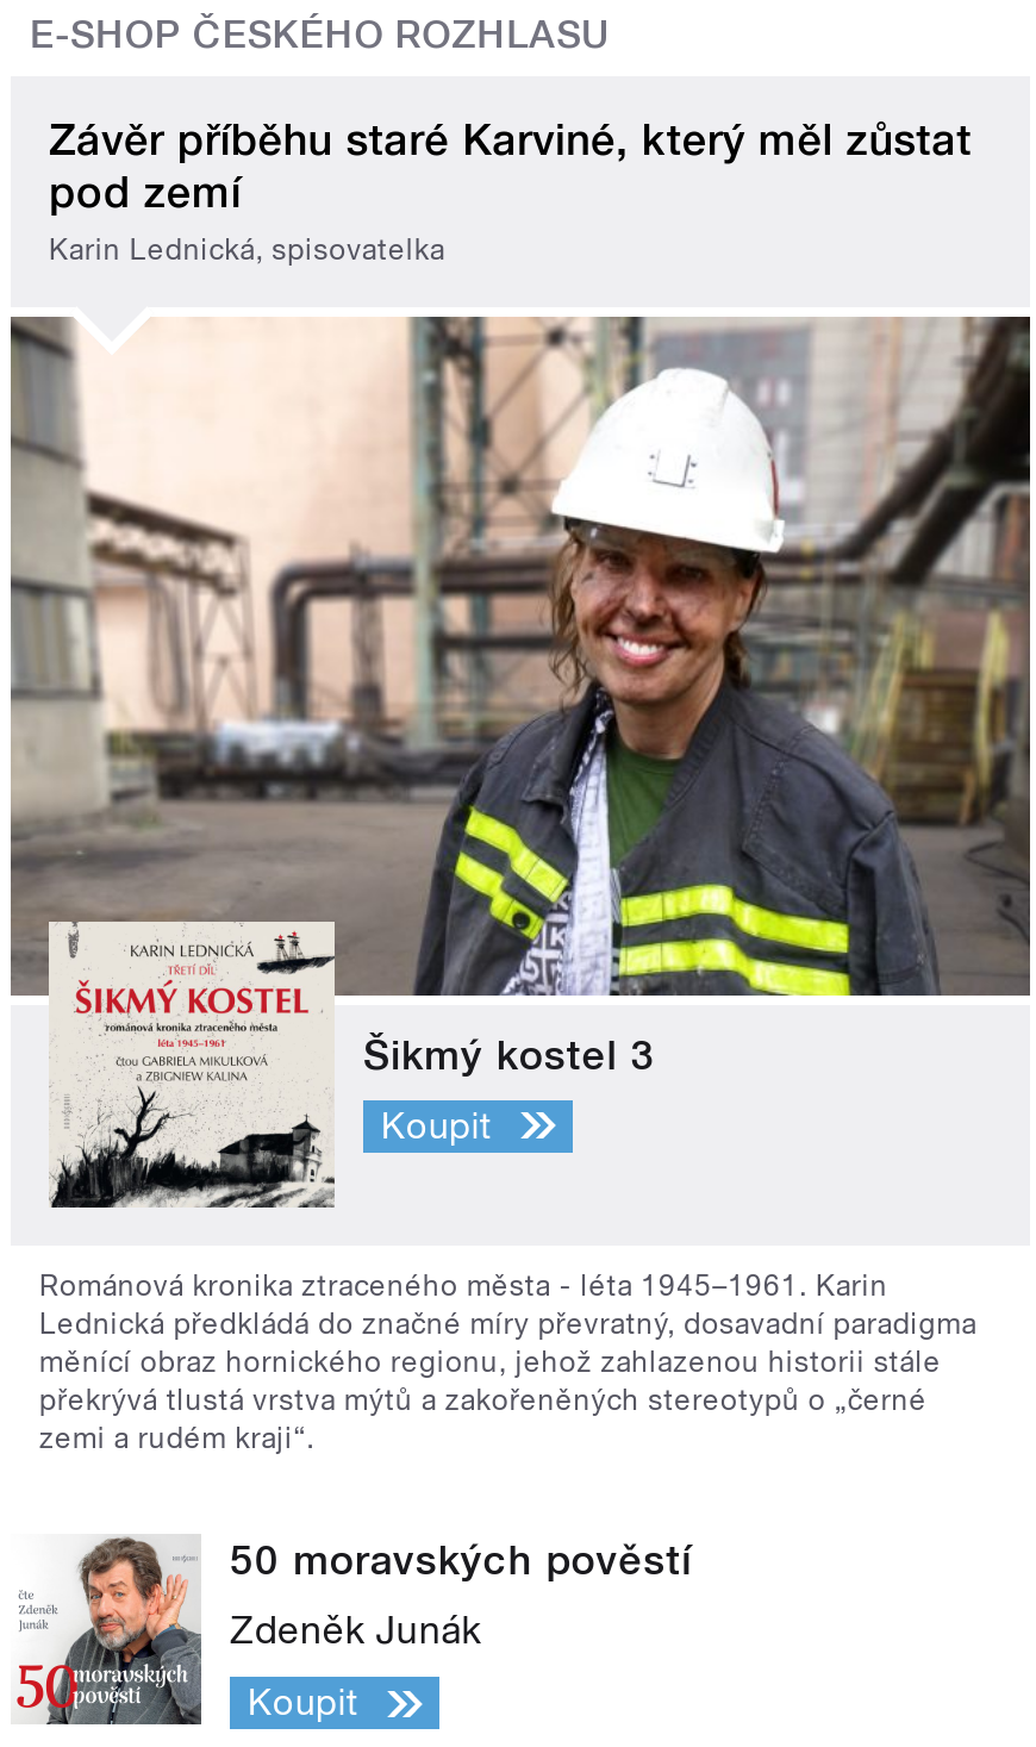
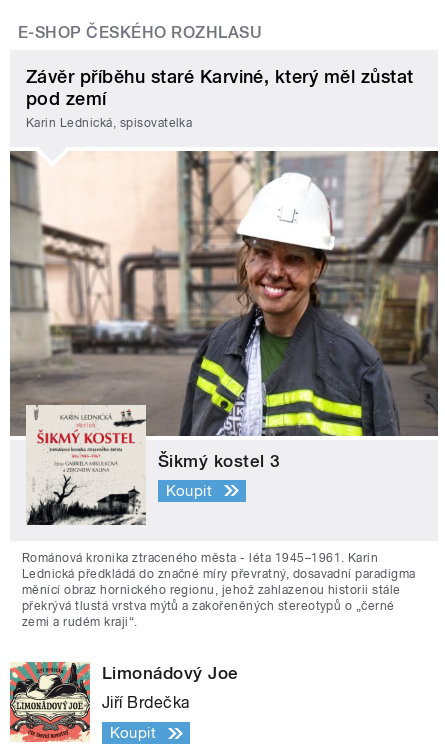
[11,1534,692,1727] [image] | 50 moravských pověstí -> [9,661,239,743] [image] | Limonádový Joe
[230,1608,482,1653] Zdeněk Junák -> [102,693,190,712] Jiří Brdečka

